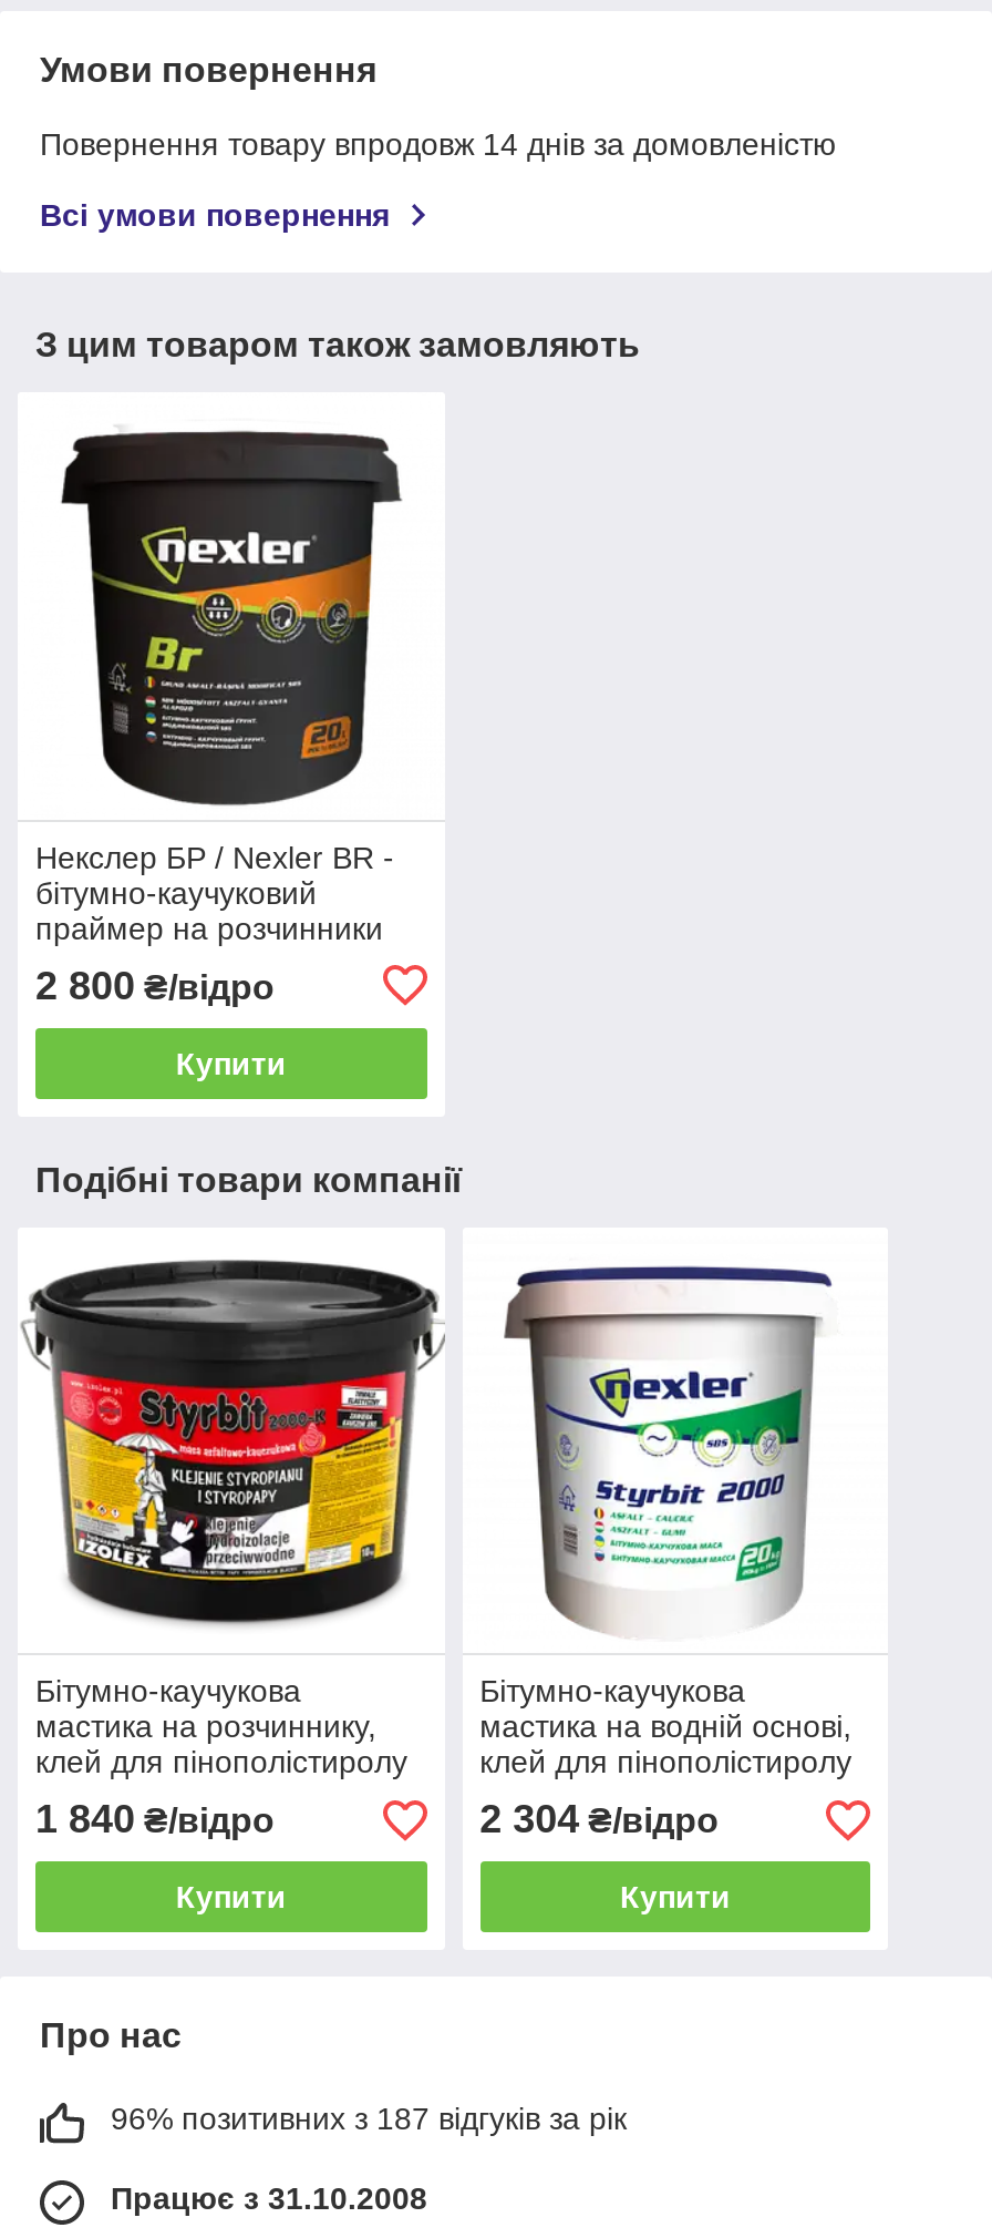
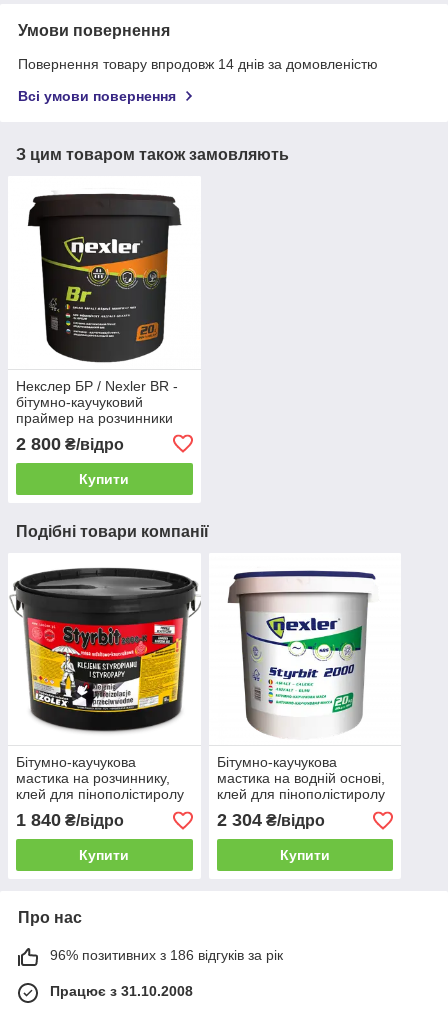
[111,2102,627,2137] 96% позитивних з 187 відгуків за рік -> [50,947,283,963] 96% позитивних з 186 відгуків за рік

